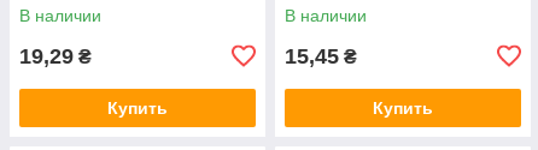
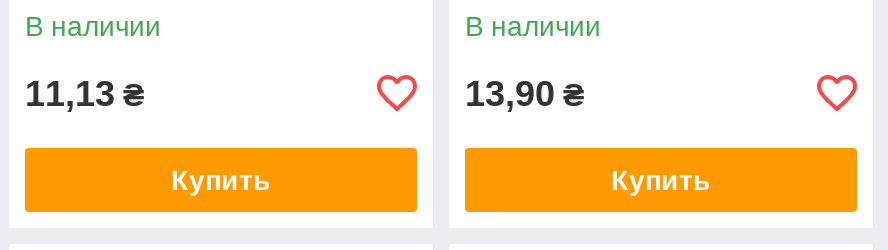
[19,44,92,68] 19,29 ₴ -> [25,74,145,114] 11,13 ₴
[285,44,357,68] 15,45 ₴ -> [465,74,585,114] 13,90 ₴

